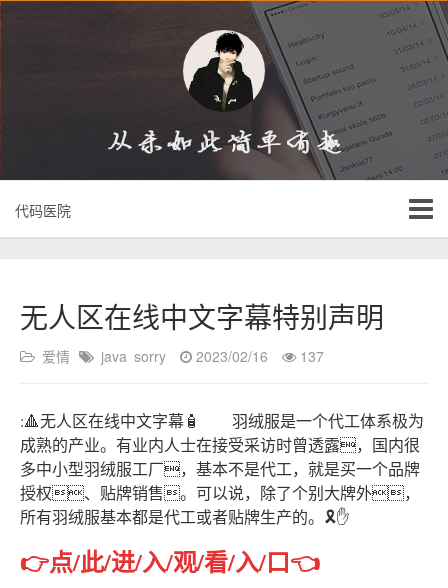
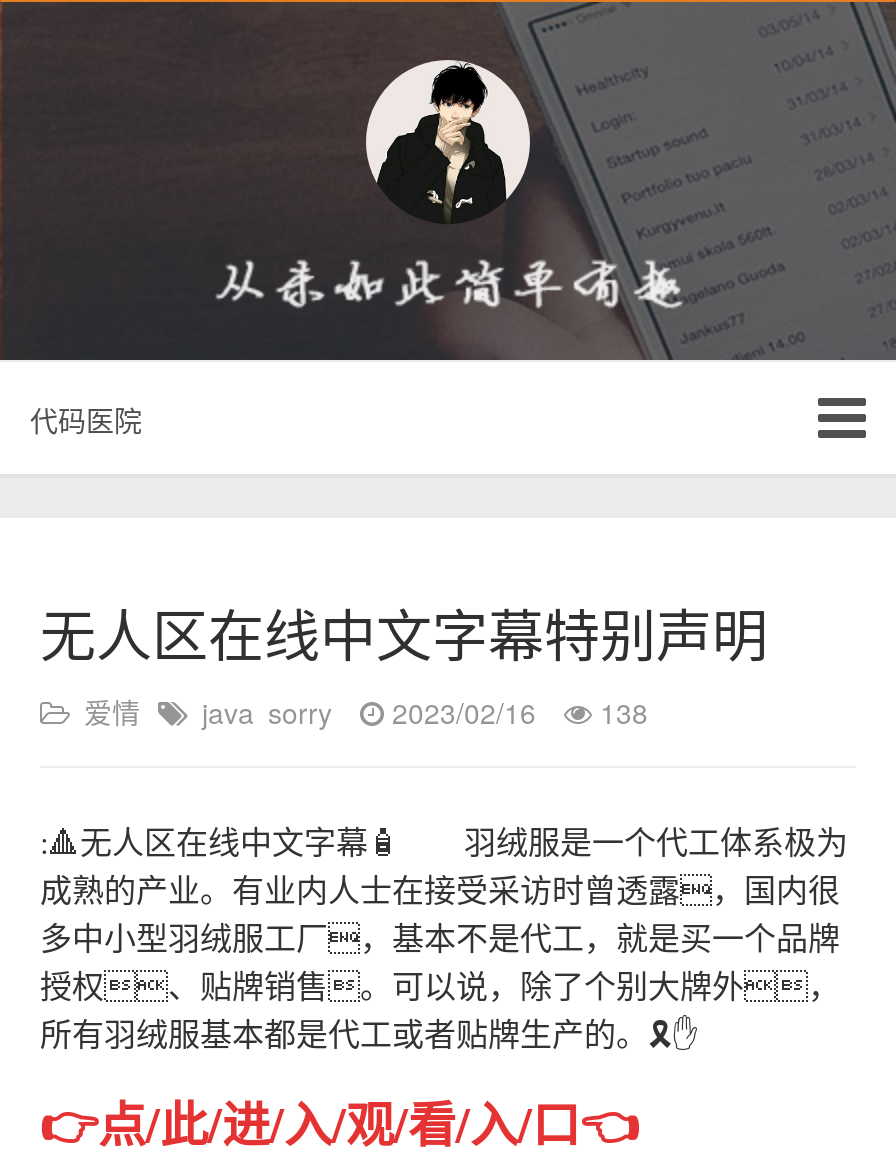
[42,346,324,366] 爱情 java sorry 2023/02/16 137 -> [84,692,648,732] 爱情 java sorry 2023/02/16 138

